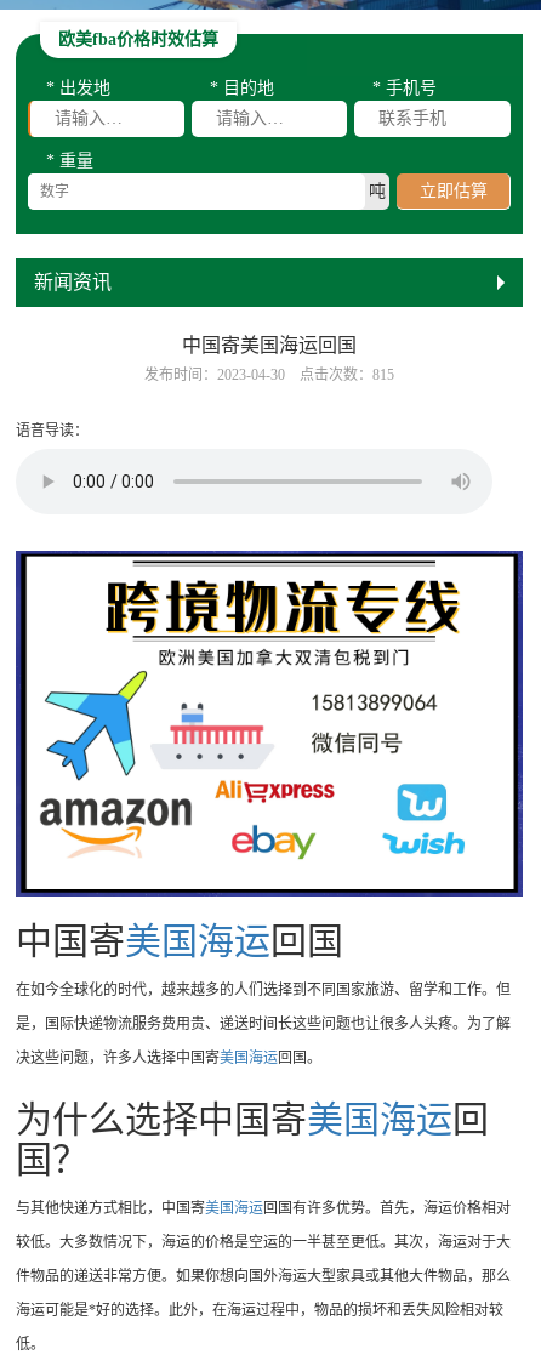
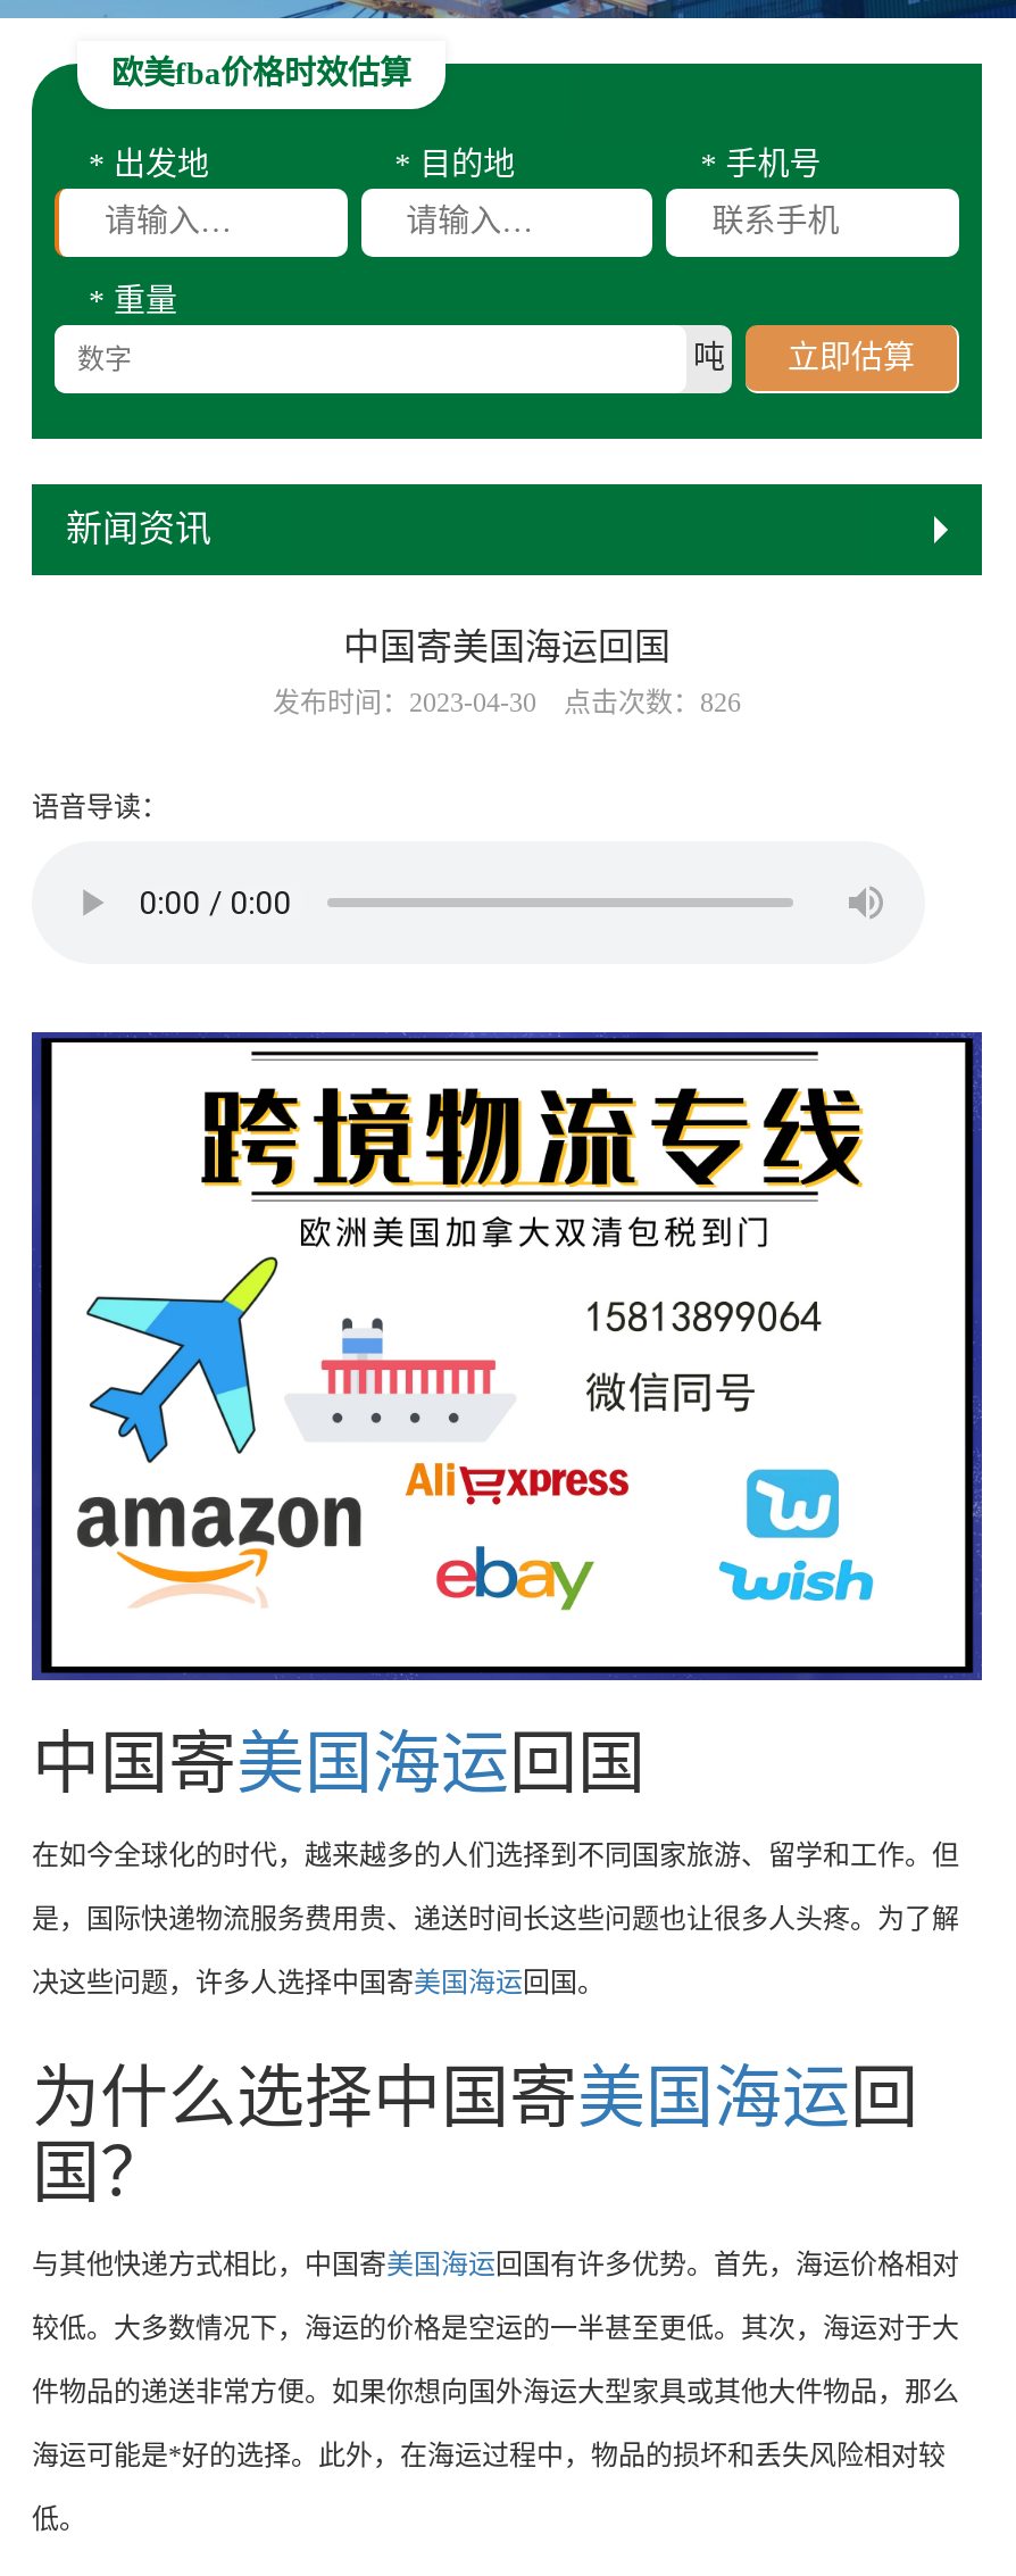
[144,366,394,383] 发布时间：2023-04-30 点击次数：815 -> [273,687,741,718] 发布时间：2023-04-30 点击次数：826

